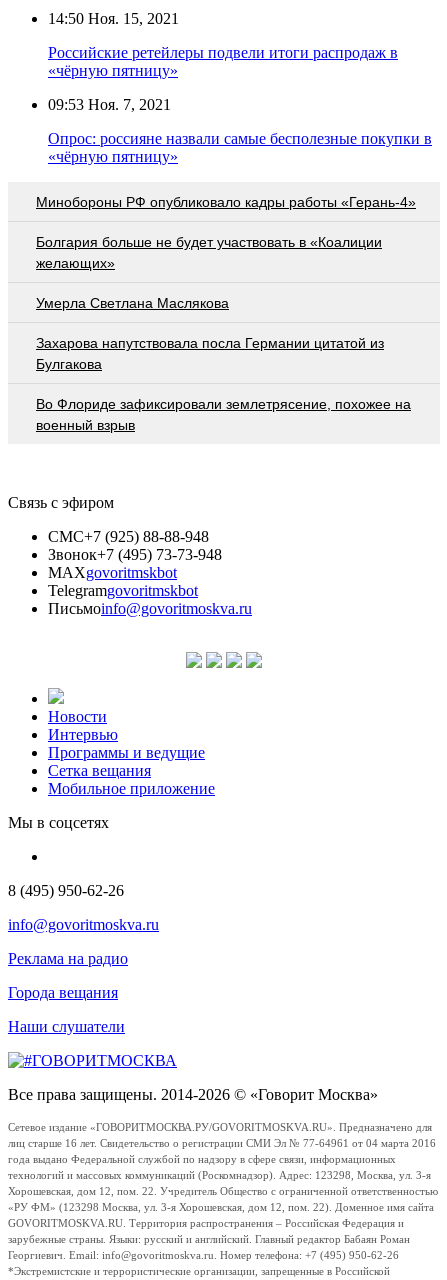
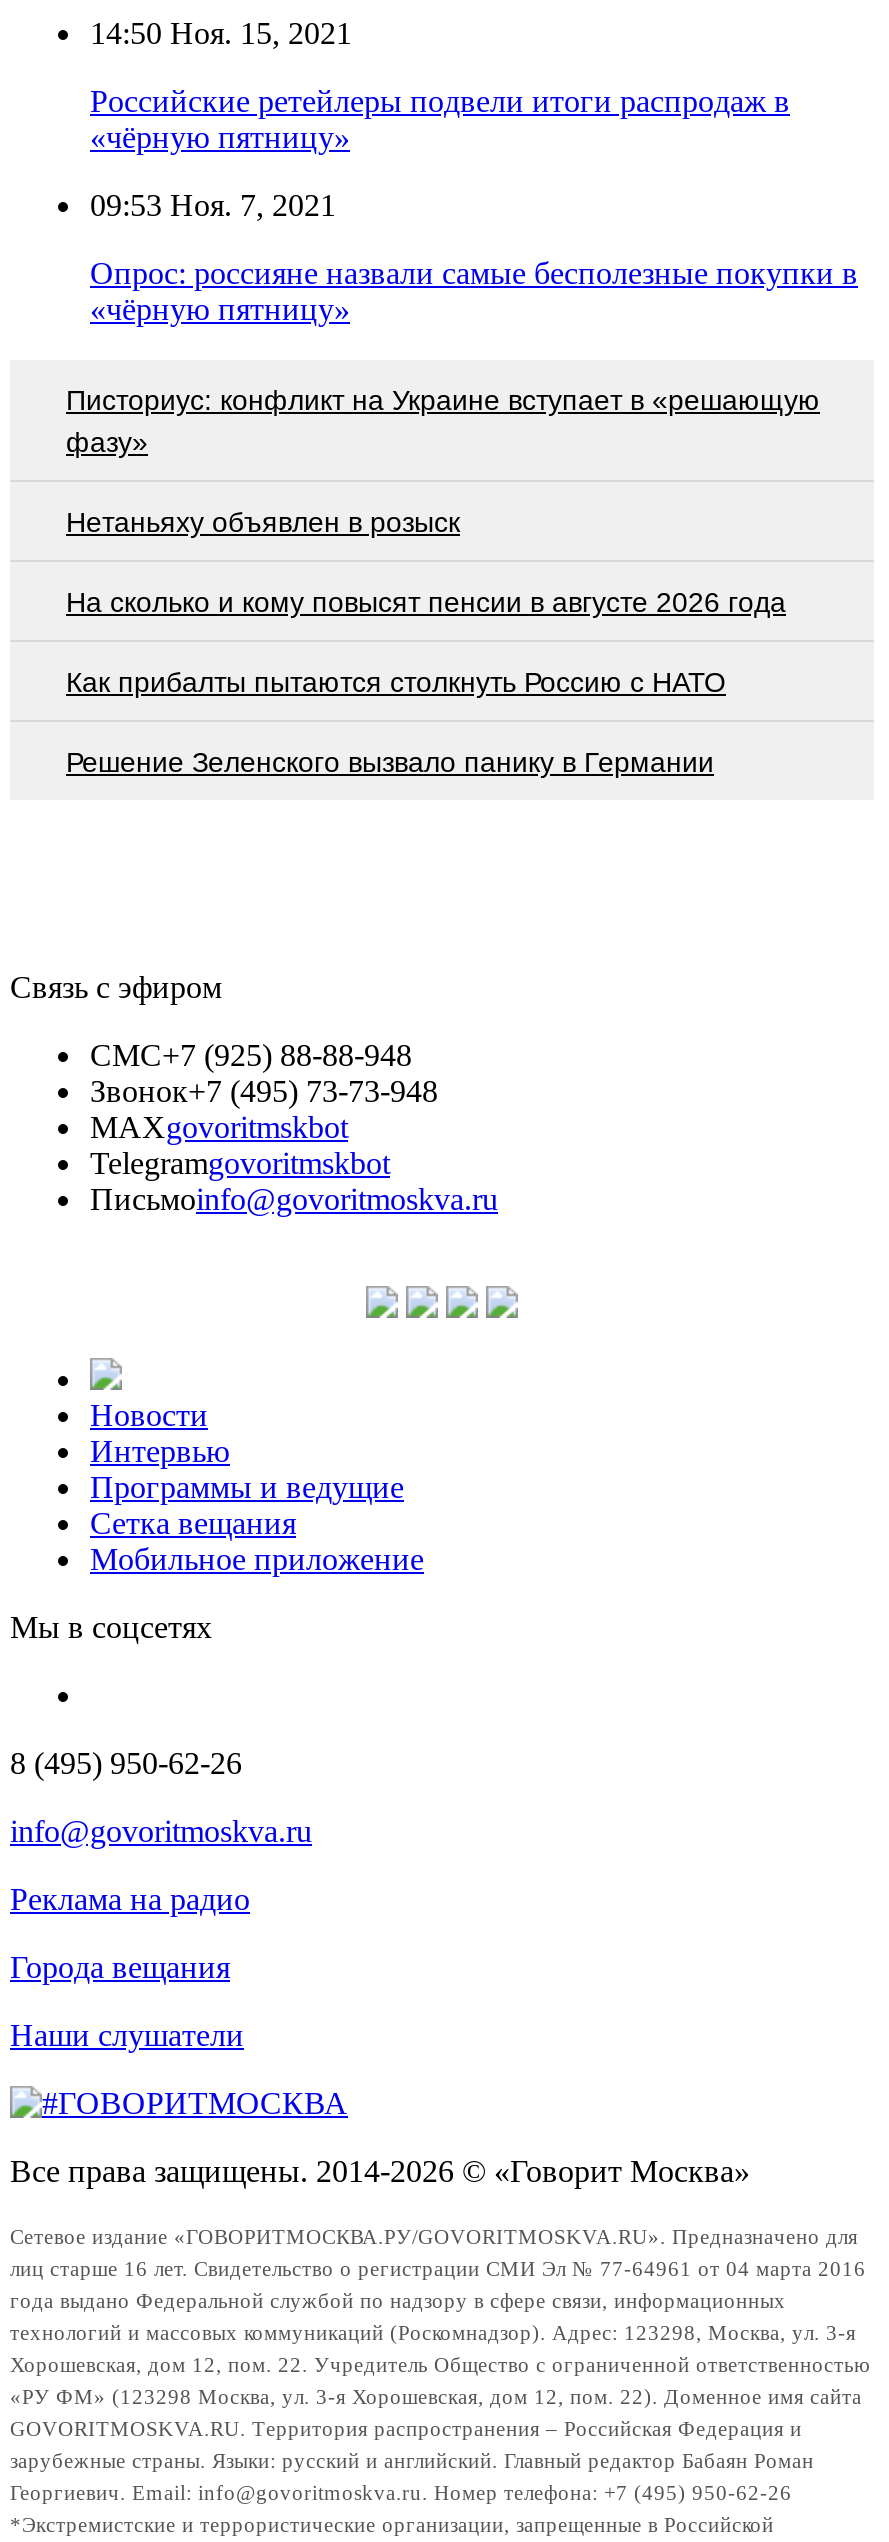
[36,194,416,210] Минобороны РФ опубликовало кадры работы «Герань-4» -> [66,383,820,457] Писториус: конфликт на Украине вступает в «решающую | фазу»
[36,234,382,271] Болгария больше не будет участвовать в «Коалиции | желающих» -> [66,505,460,537] Нетаньяху объявлен в розыск
[36,295,229,311] Умерла Светлана Маслякова -> [66,585,786,617] На сколько и кому повысят пенсии в августе 2026 года
[36,335,384,372] Захарова напутствовала посла Германии цитатой из | Булгакова -> [66,665,726,697] Как прибалты пытаются столкнуть Россию с НАТО
[36,396,411,433] Во Флориде зафиксировали землетрясение, похожее на | военный взрыв -> [66,745,714,777] Решение Зеленского вызвало панику в Германии

